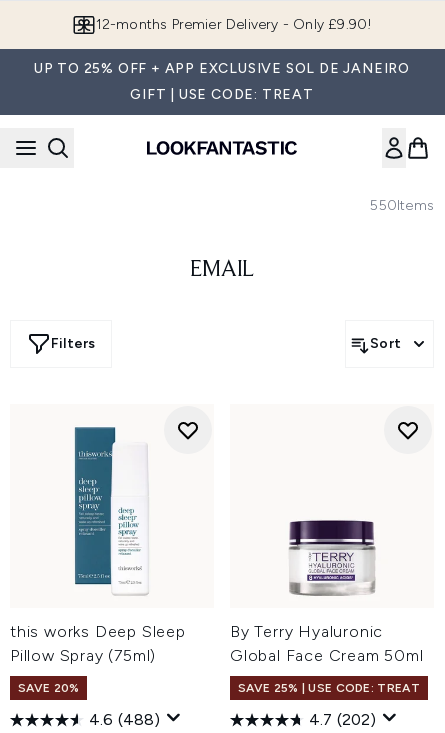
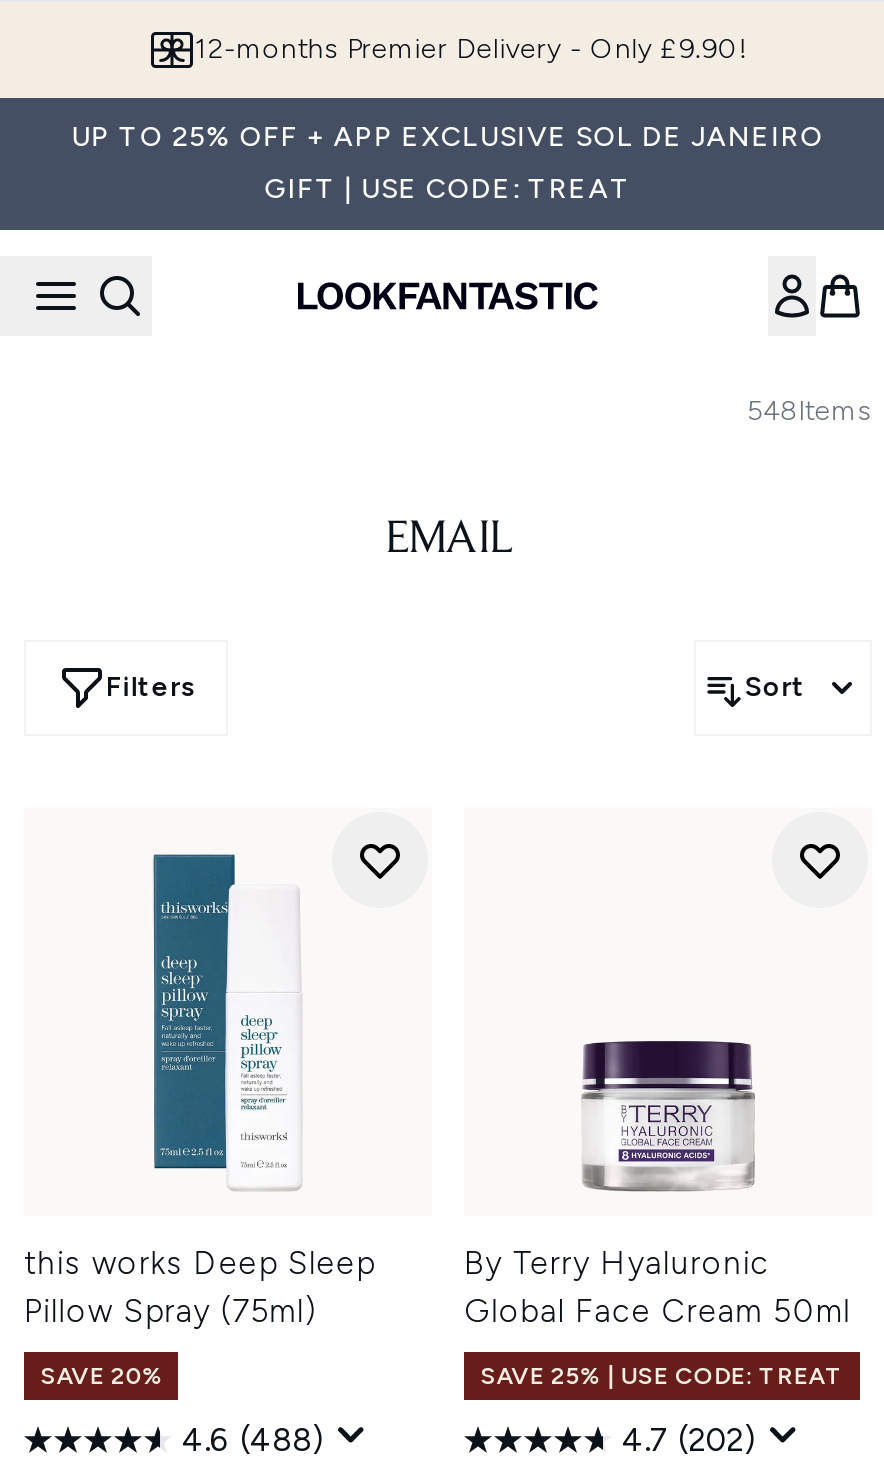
[370,197,434,214] 550 Items -> [747,394,872,428] 548 Items

